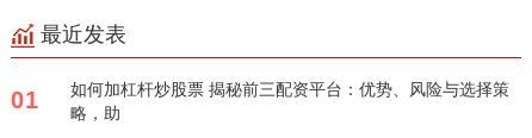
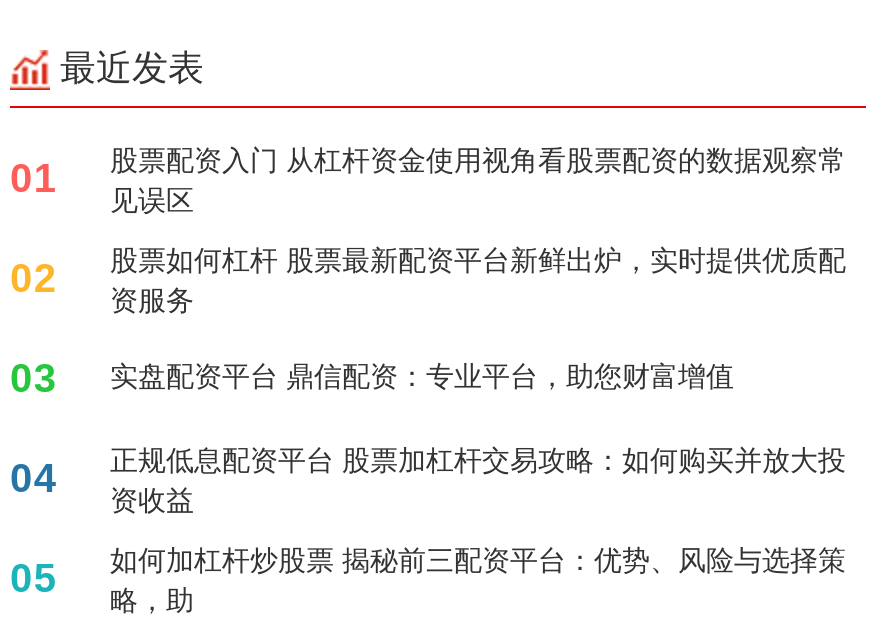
none -> [10,141,846,601] 股票配资入门 从杠杆资金使用视角看股票配资的数据观察常 | 见误区 | 02 | 股票如何杠杆 股票最新配资平台新鲜出炉，实时提供优质配 | 资服务 | 03 | 实盘配资平台 鼎信配资：专业平台，助您财富增值 | 04 | 正规低息配资平台 股票加杠杆交易攻略：如何购买并放大投 | 资收益 | 05

